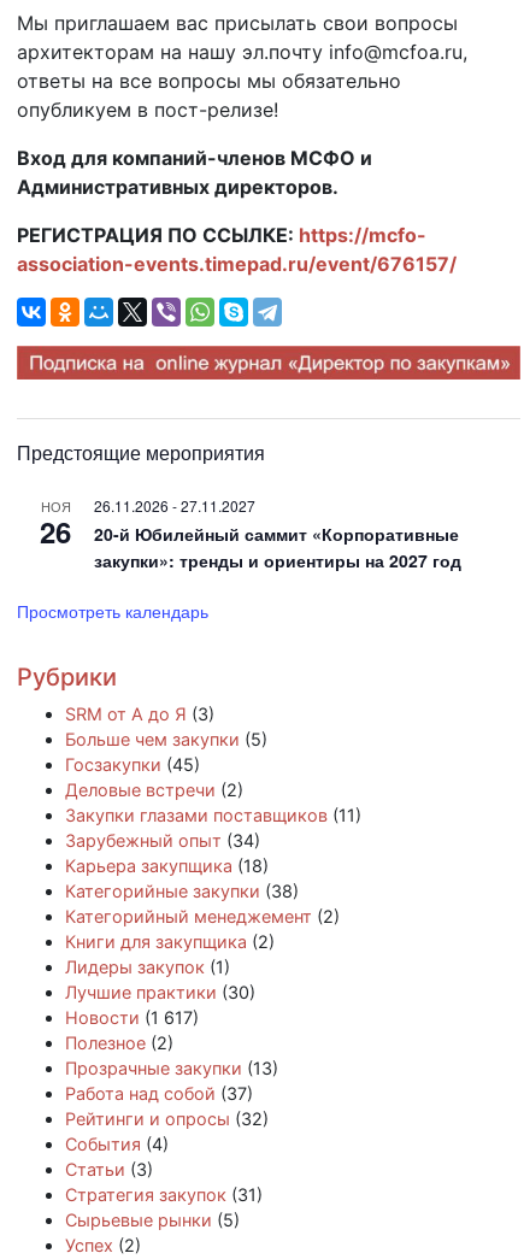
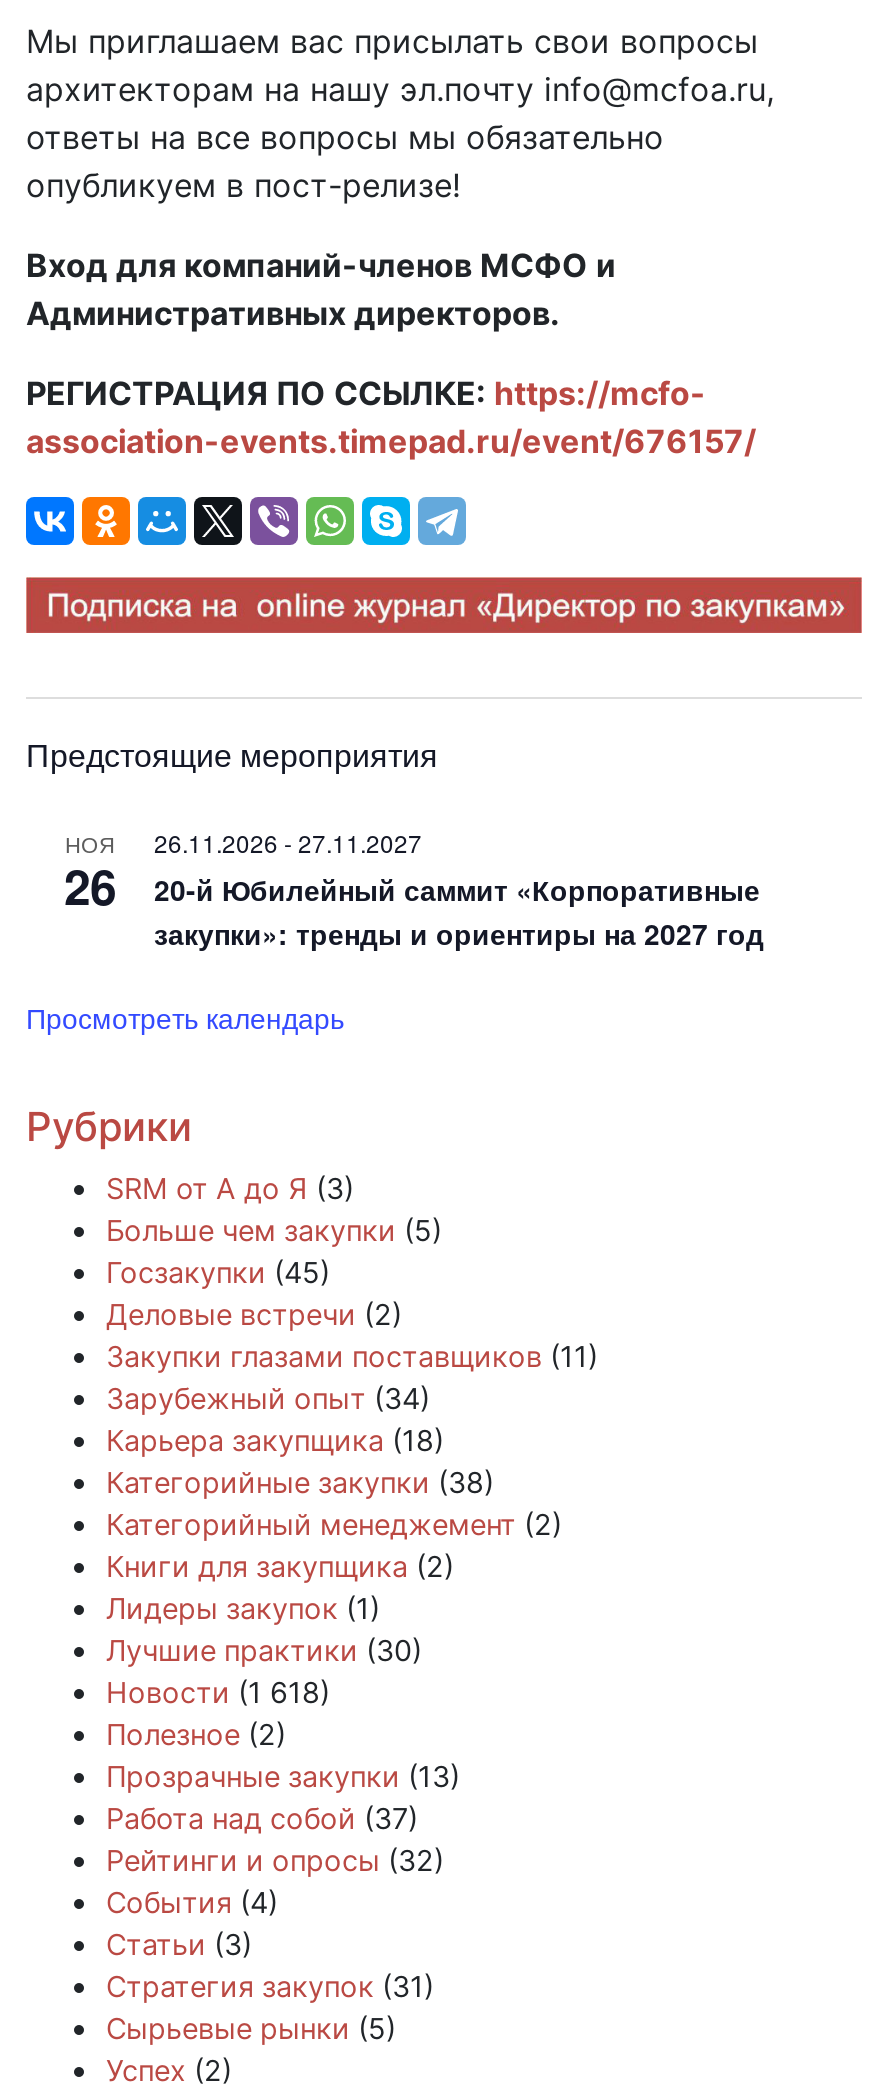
[65,1007,199,1028] Новости (1 617) -> [106,1675,330,1709] Новости (1 618)

